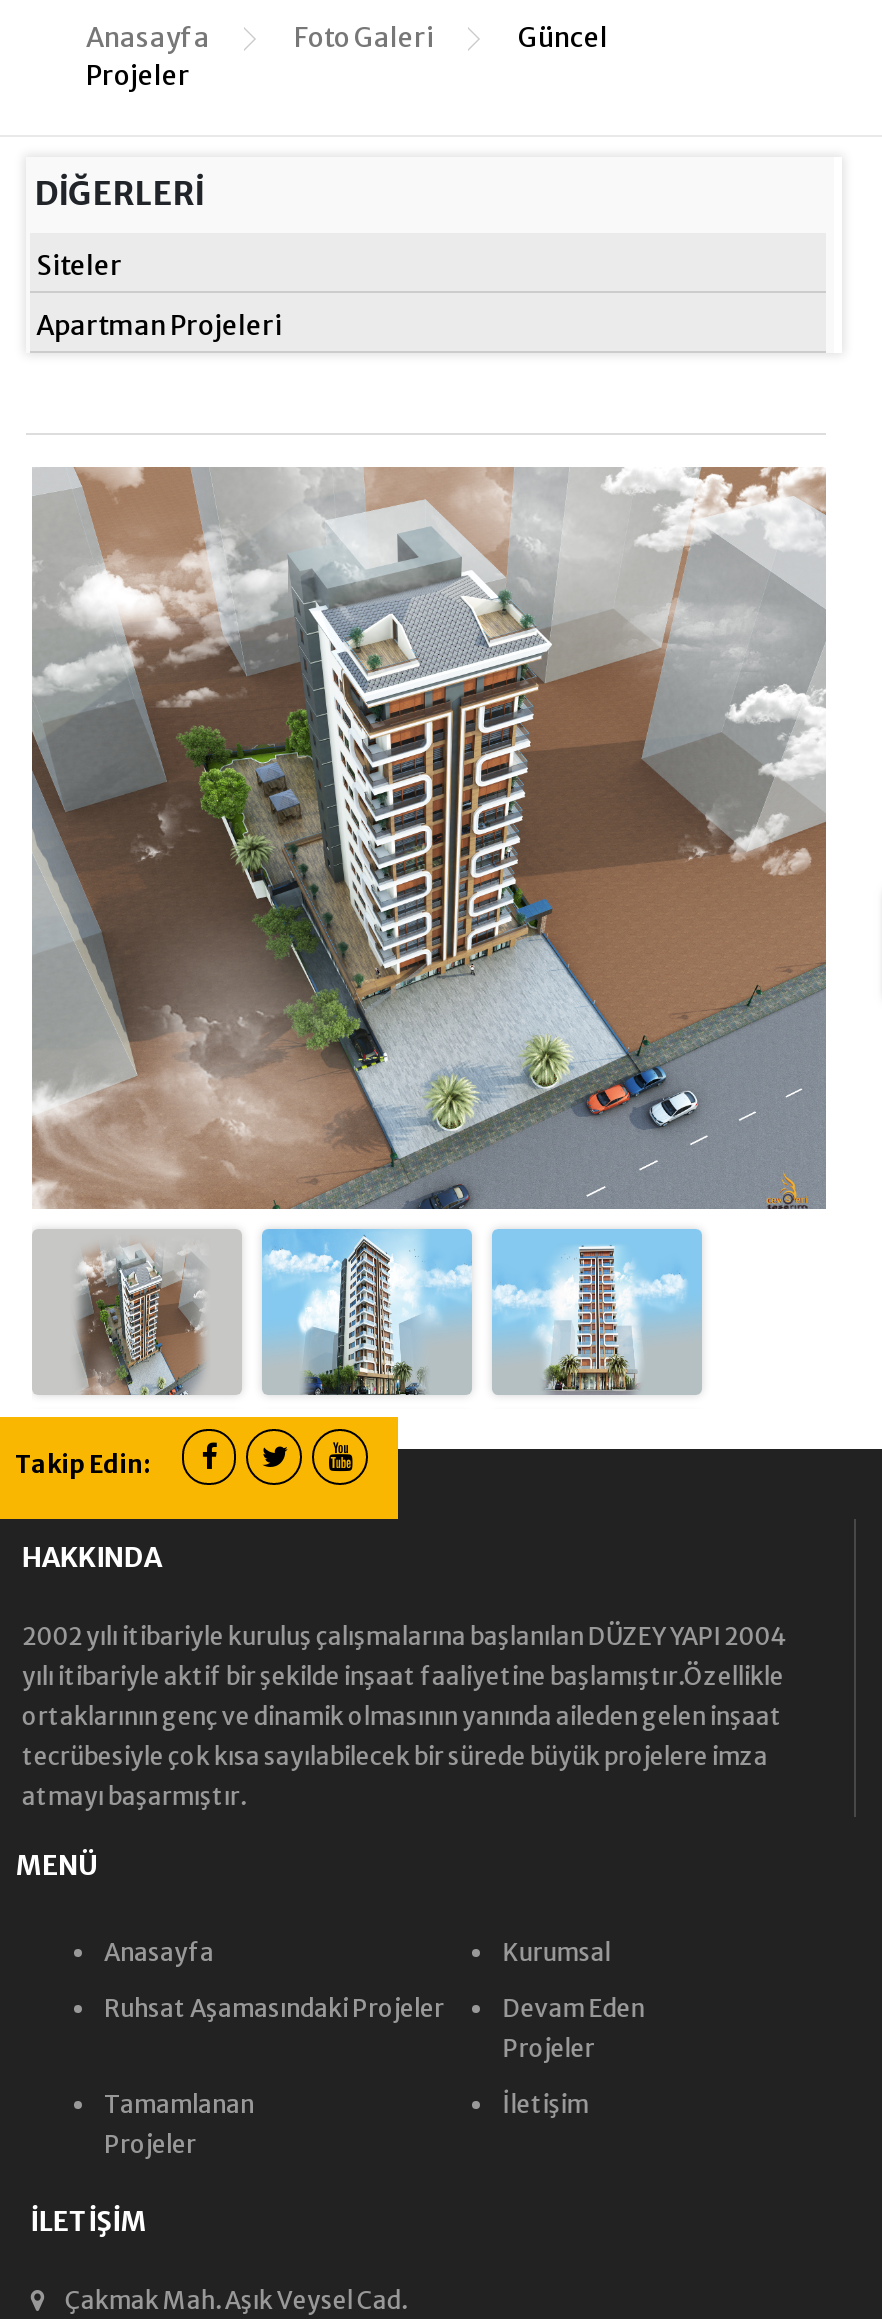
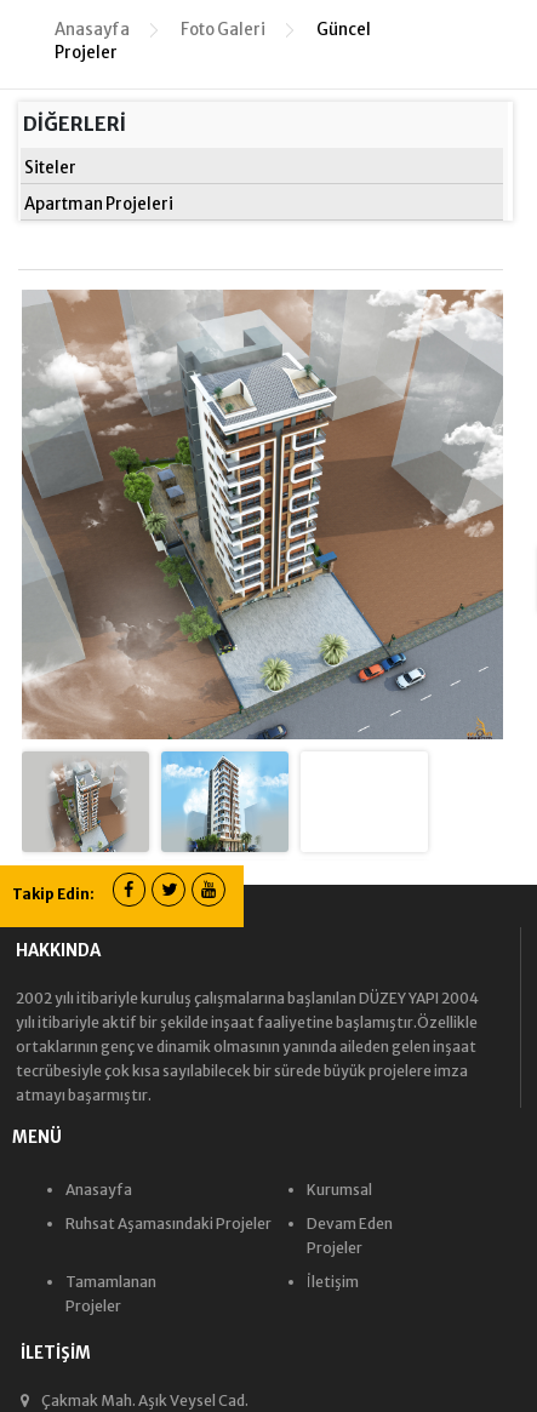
[490,1227,704,1397] [image] -> none

